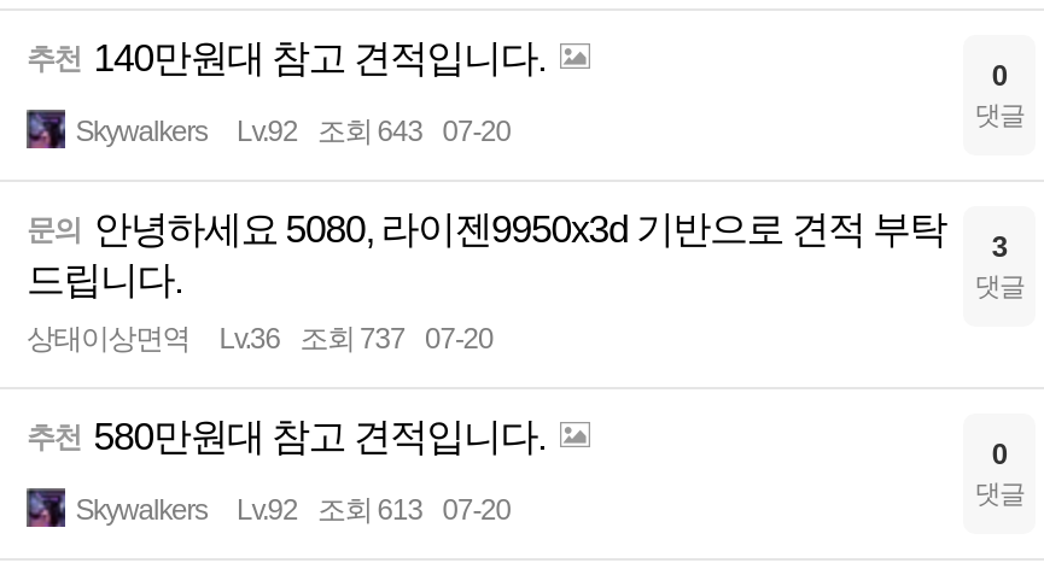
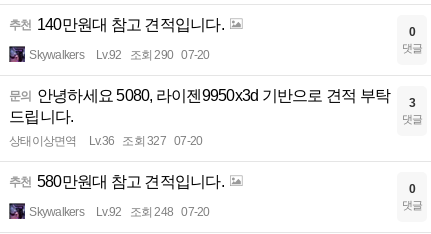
[75,114,511,148] Skywalkers Lv.92 조회 643 07-20 -> [29,48,209,62] Skywalkers Lv.92 조회 290 07-20
[27,321,493,355] 상태이상면역 Lv.36 조회 737 07-20 -> [9,134,202,148] 상태이상면역 Lv.36 조회 327 07-20
[75,493,511,526] Skywalkers Lv.92 조회 613 07-20 -> [29,205,209,219] Skywalkers Lv.92 조회 248 07-20

